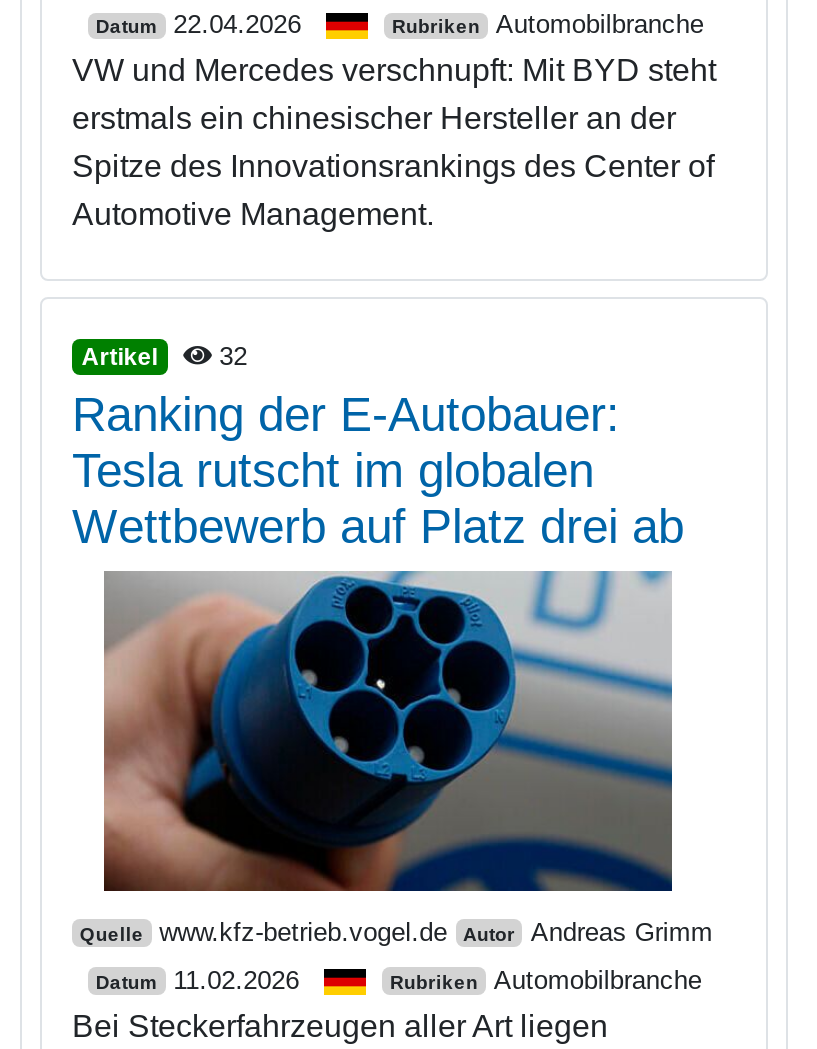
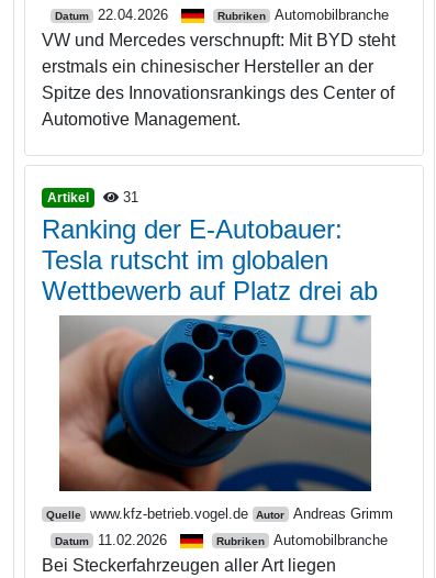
[82,341,247,371] Artikel 32 -> [47,189,138,205] Artikel 31

